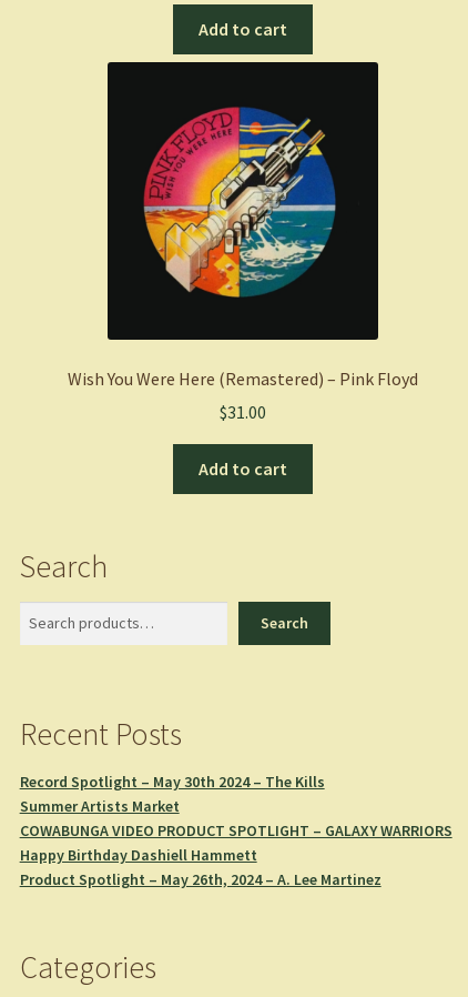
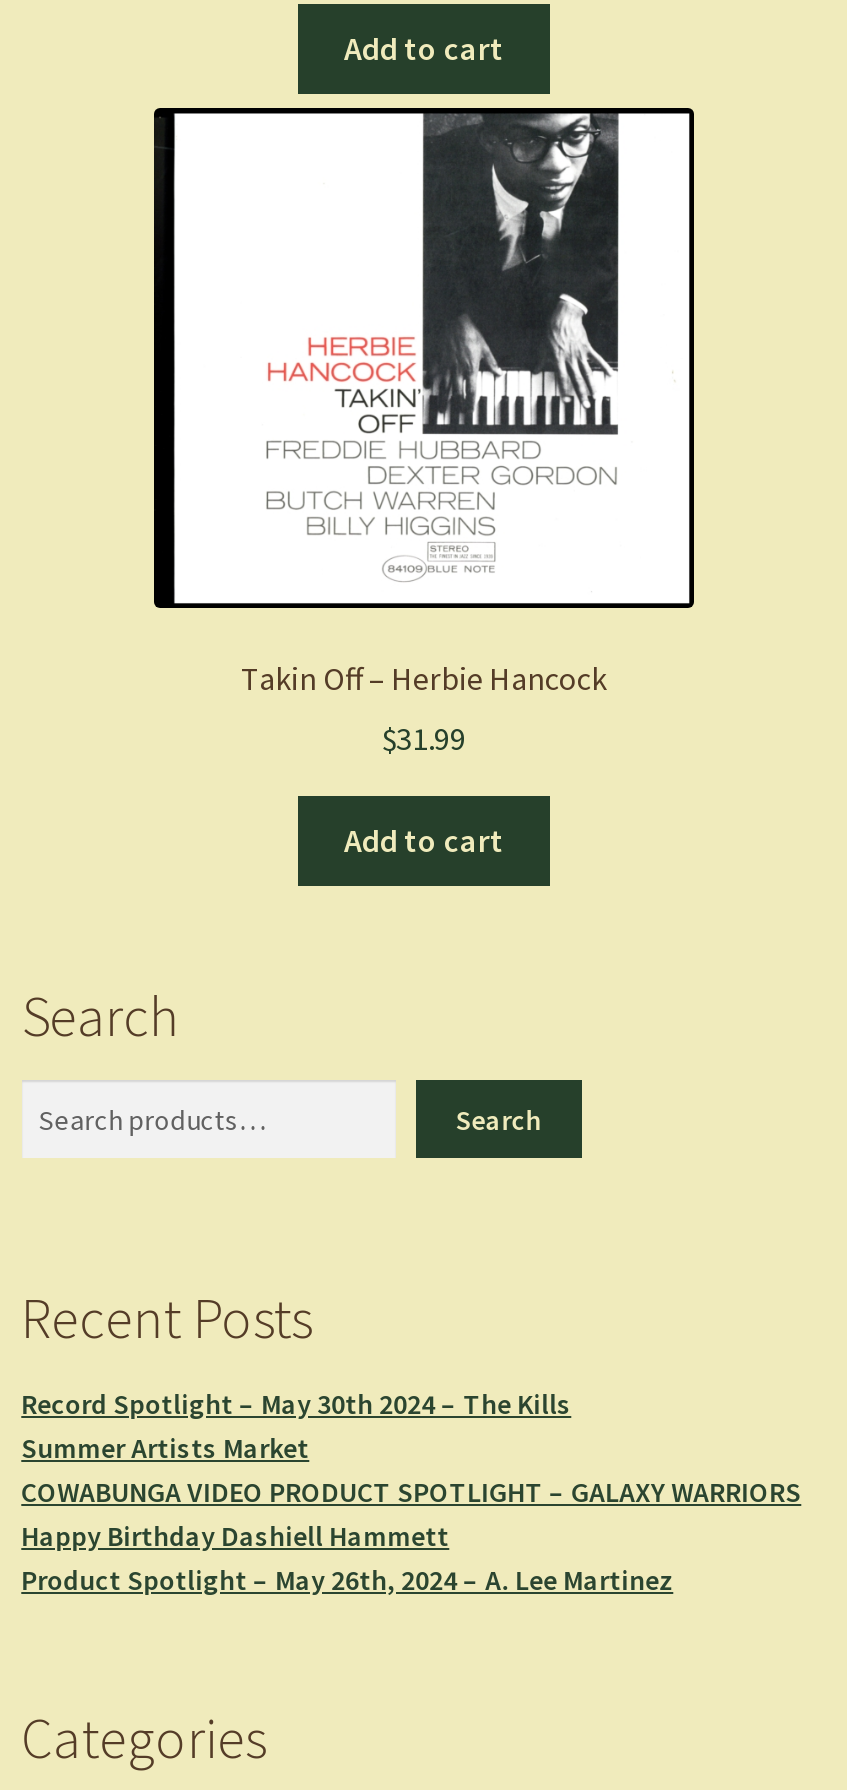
[68,61,418,389] [image] | Wish You Were Here (Remastered) – Pink Floyd -> [152,106,696,697] [image] | Takin Off – Herbie Hancock
[220,401,266,423] $31.00 -> [382,718,466,758] $31.99

